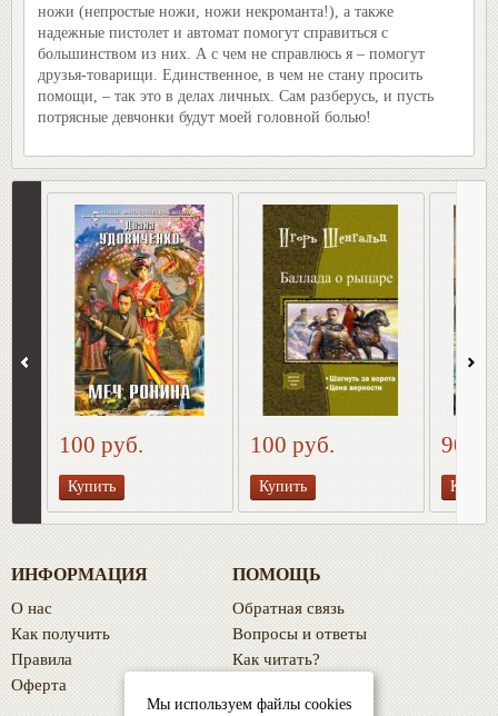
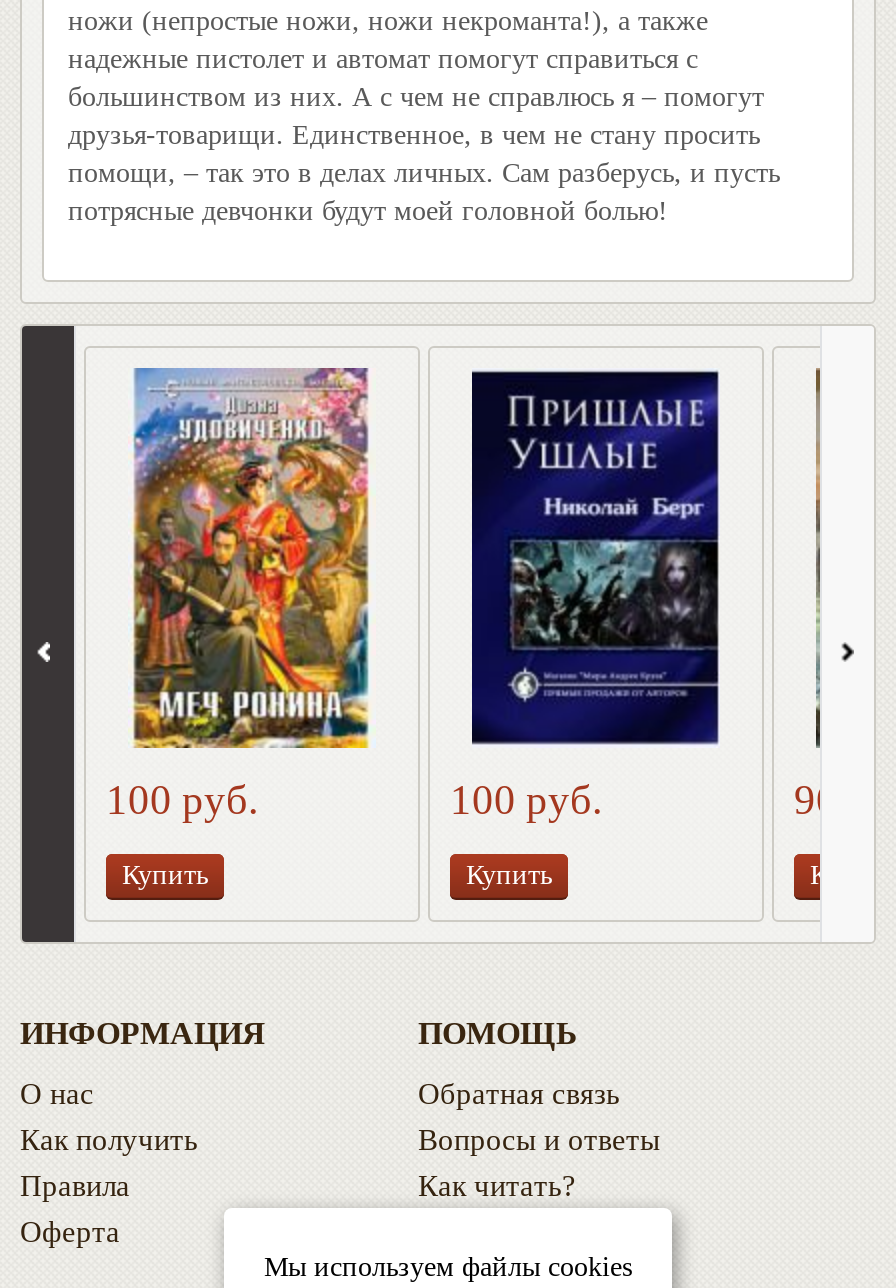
[261,203,399,417] [image] -> [470,368,720,748] [image]

